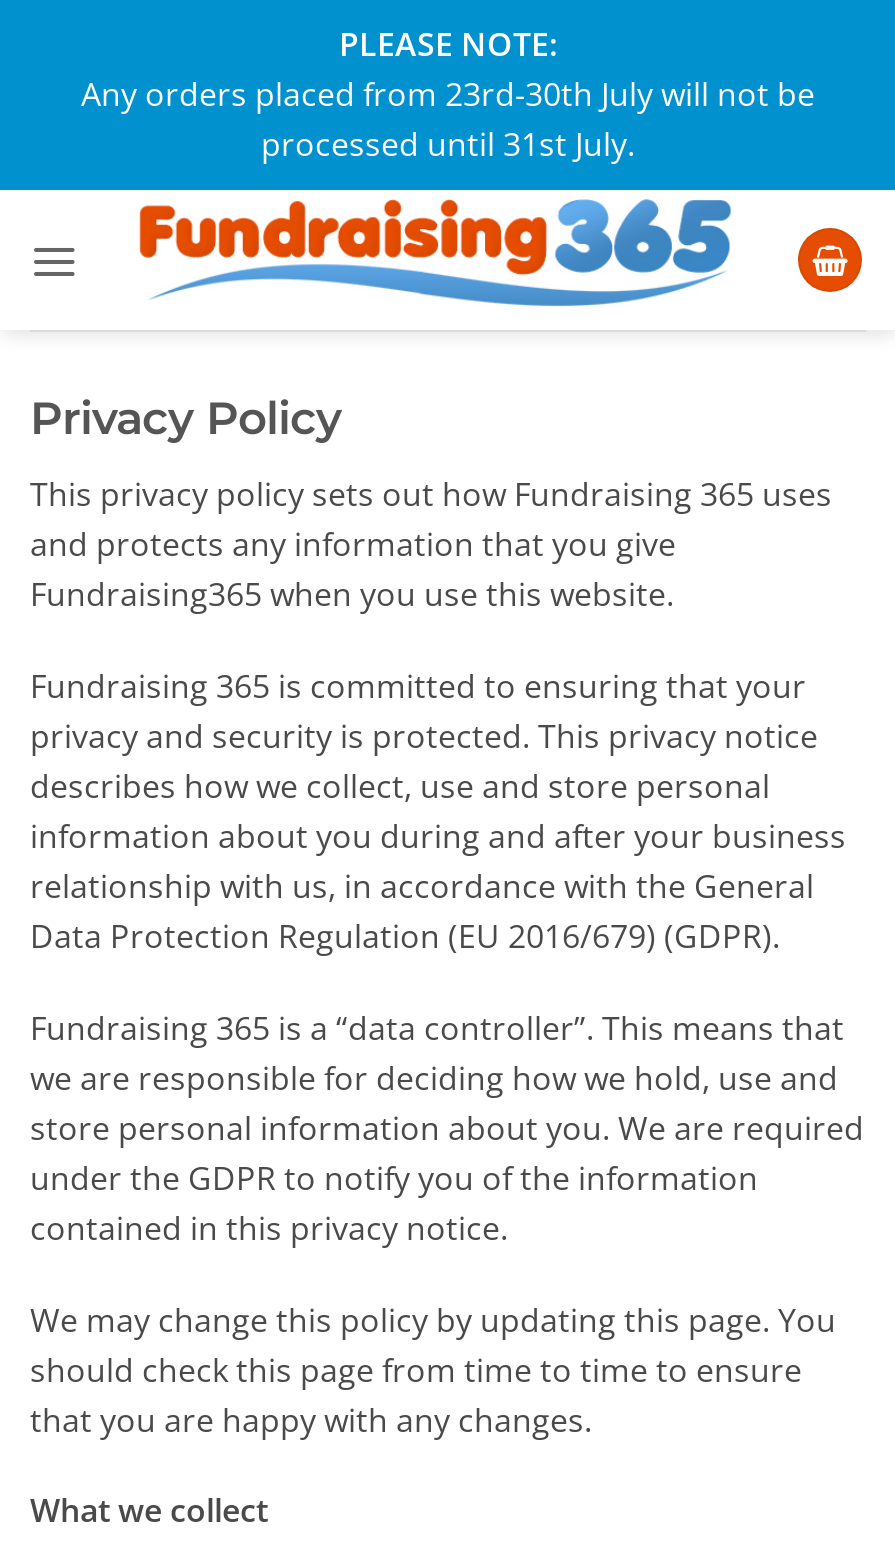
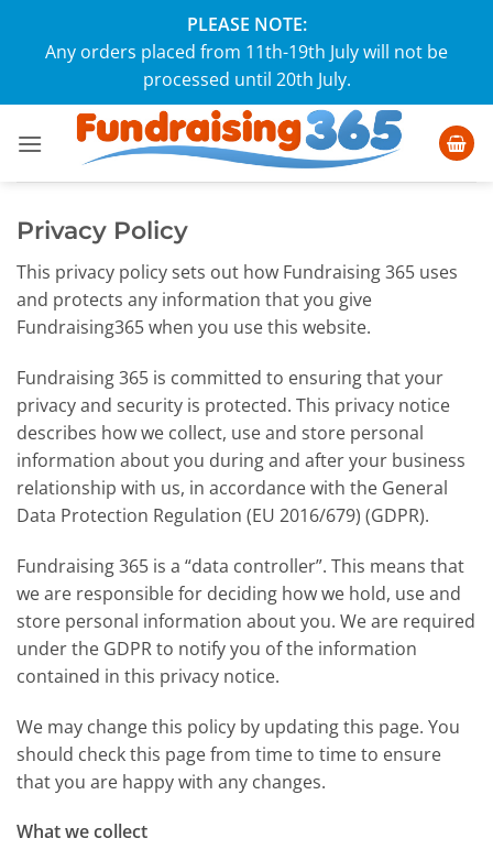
[81,72,815,116] Any orders placed from 23rd-30th July will not be -> [45,40,448,64] Any orders placed from 11th-19th July will not be
[261,122,635,166] processed until 31st July. -> [143,67,350,91] processed until 20th July.

